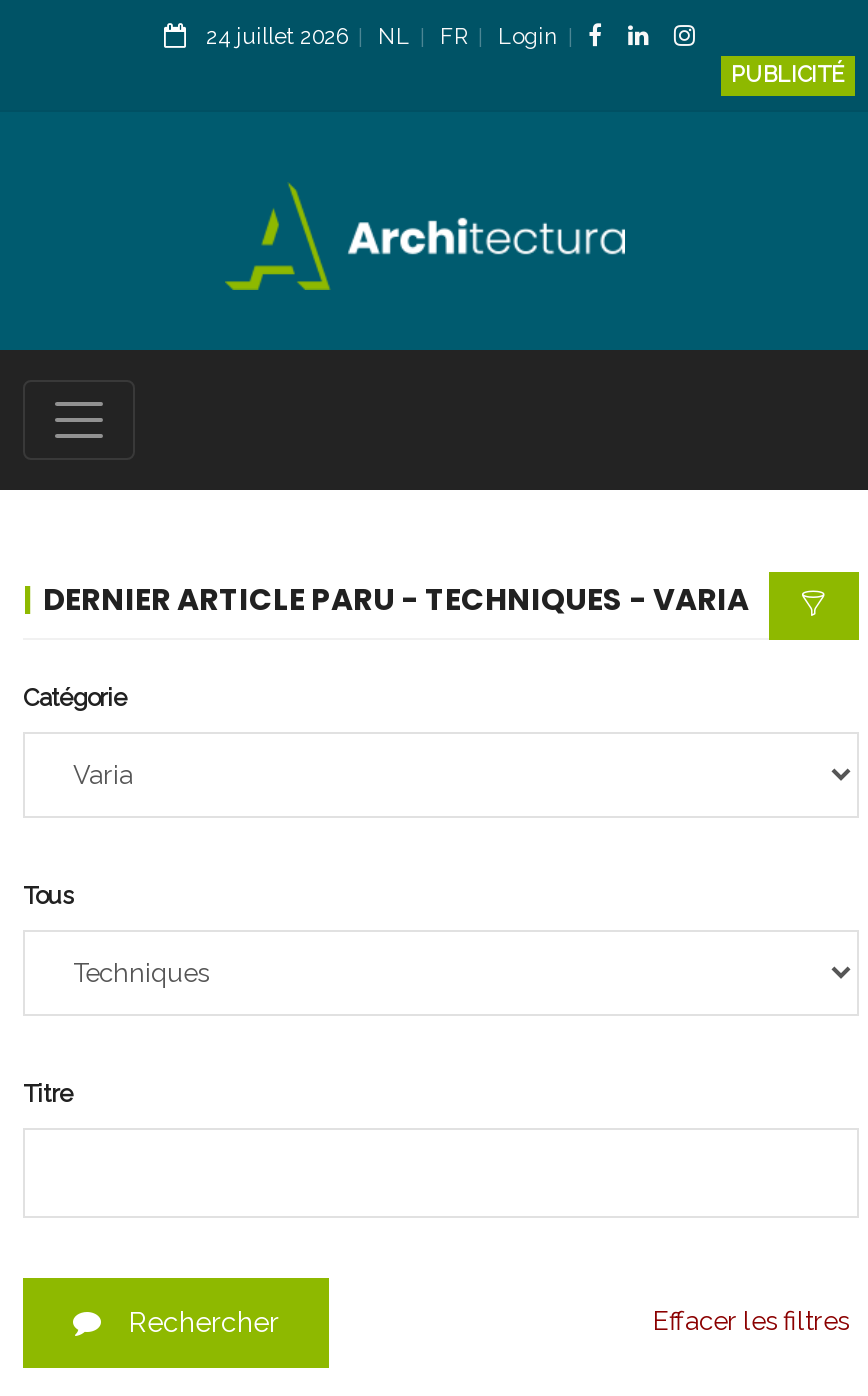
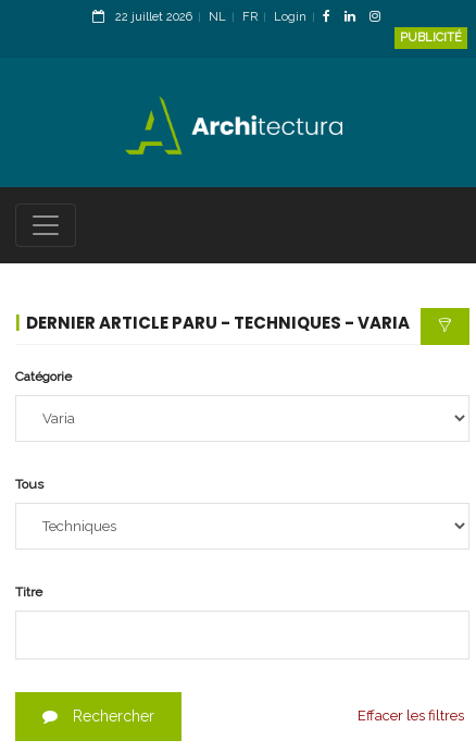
[206,24,558,50] 24 juillet 2026 NL FR Login -> [115,10,306,24] 22 juillet 2026 NL FR Login

